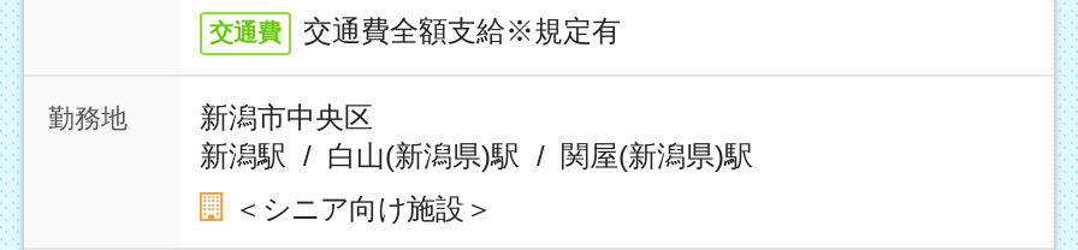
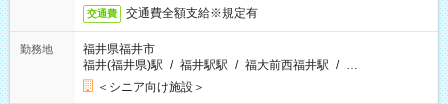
[200,101,753,173] 新潟市中央区 | 新潟駅 / 白山(新潟県)駅 / 関屋(新潟県)駅 -> [83,42,358,72] 福井県福井市 | 福井(福井県)駅 / 福井駅駅 / 福大前西福井駅 / …

